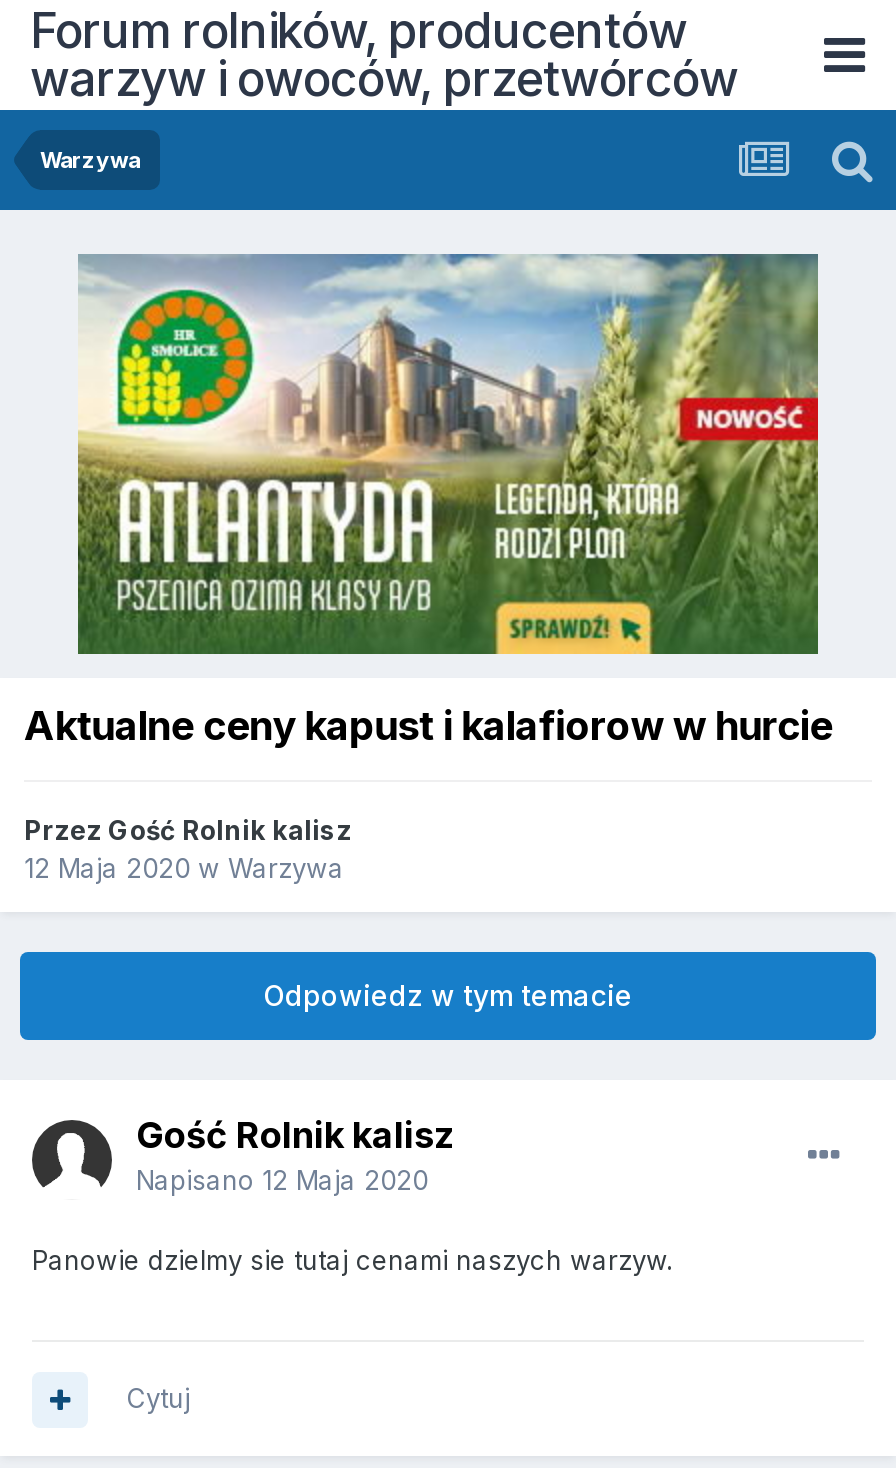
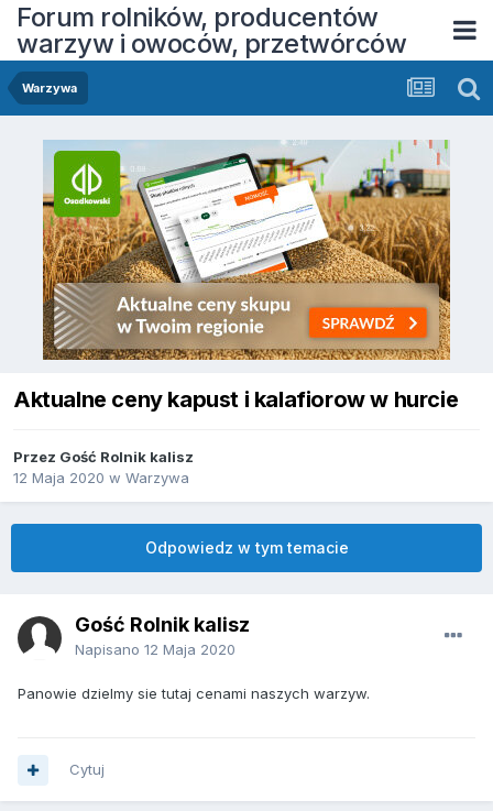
[78,252,820,656] [image] -> [42,140,451,361] [image]

